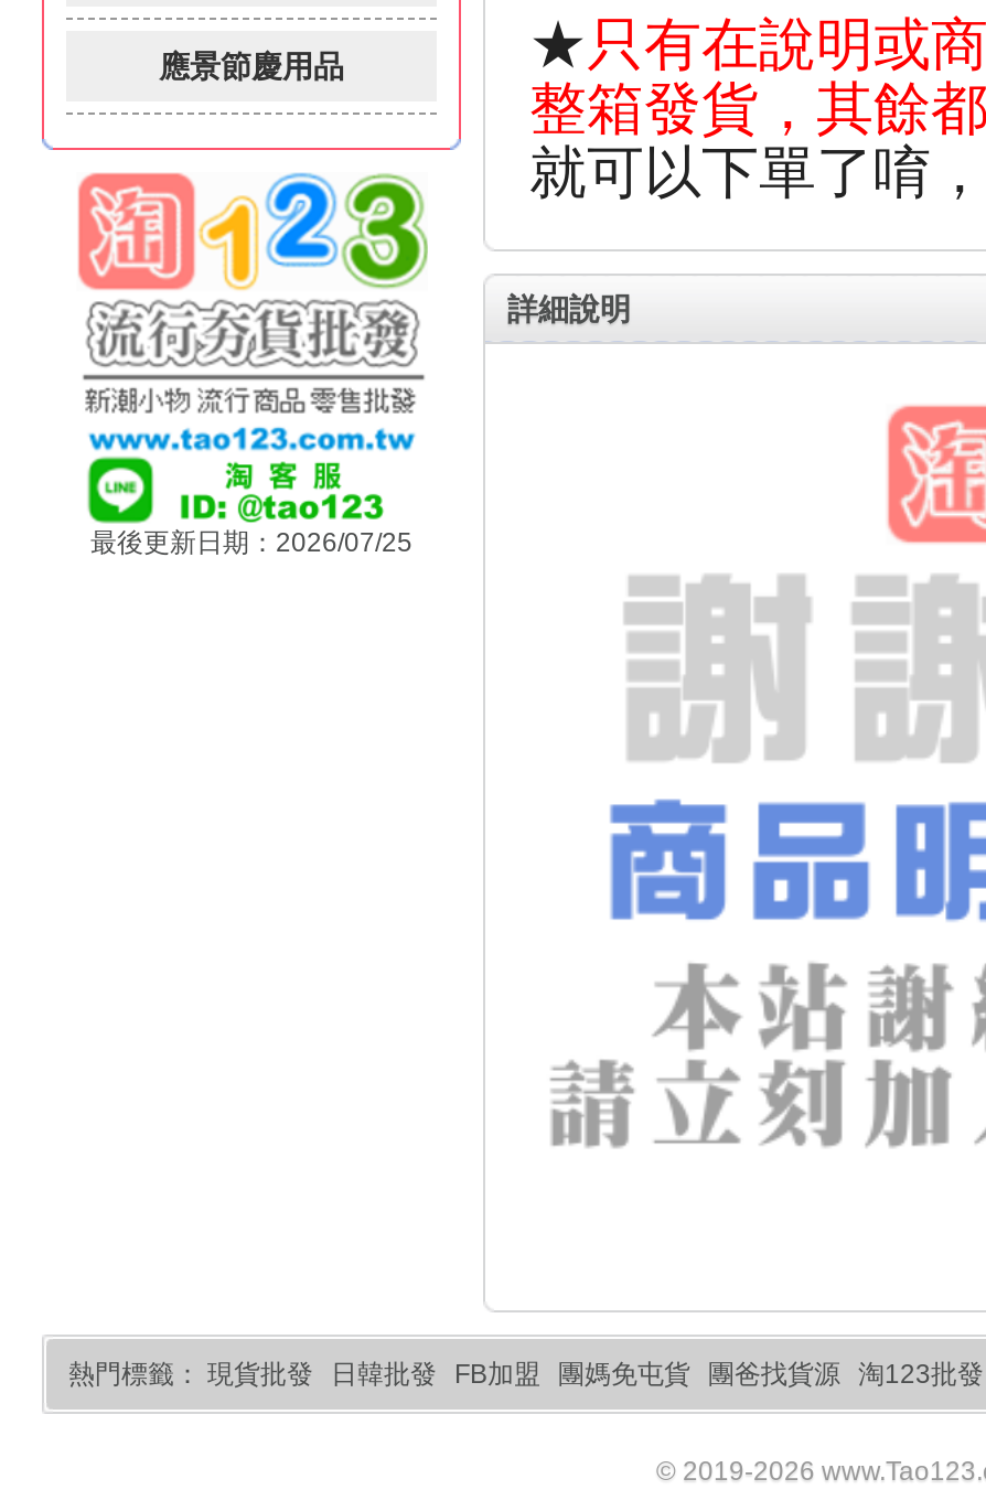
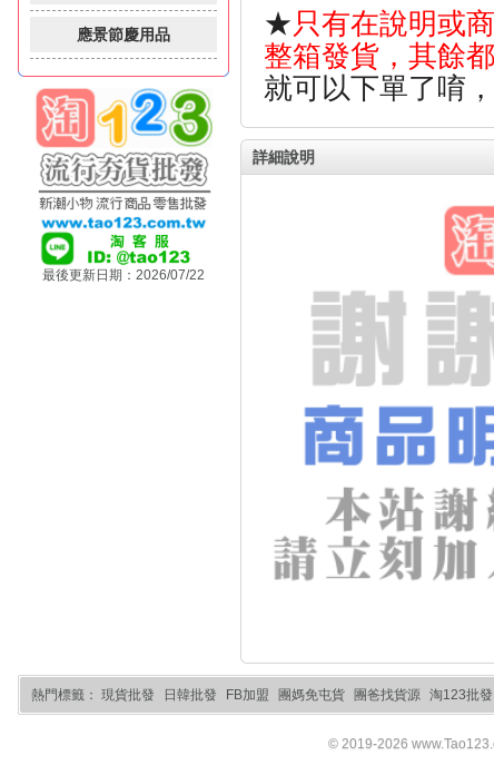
[90,527,412,558] 最後更新日期：2026/07/25 -> [42,267,205,283] 最後更新日期：2026/07/22

